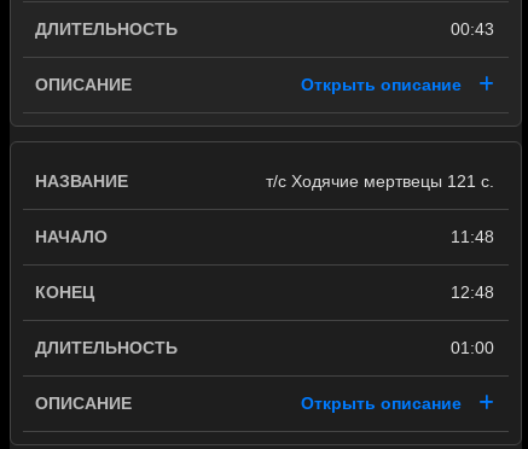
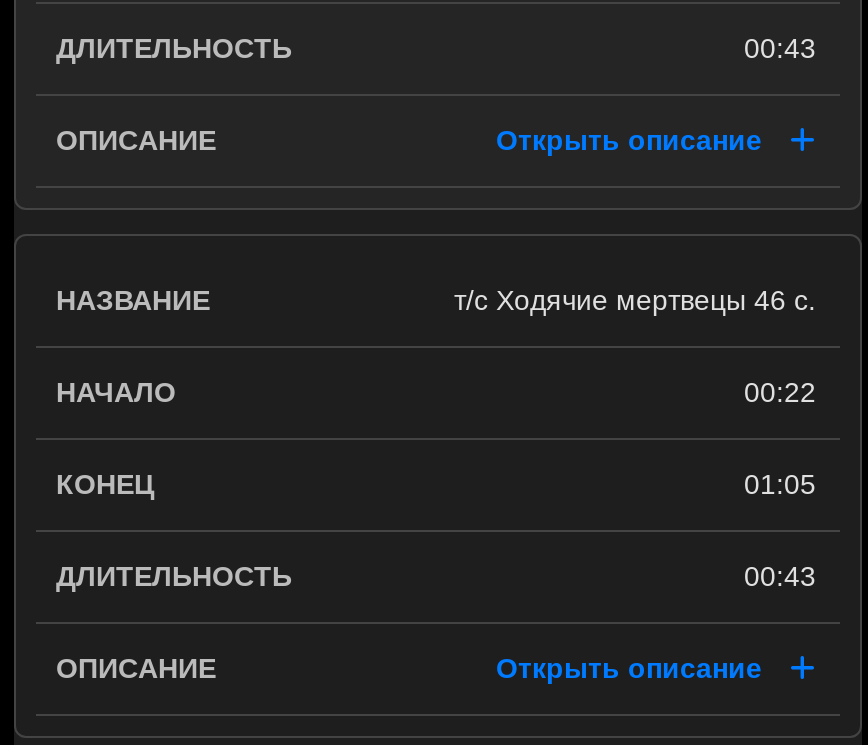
[266,171,494,191] т/с Ходячие мертвецы 121 с. -> [454,284,816,316] т/с Ходячие мертвецы 46 с.
[451,227,494,246] 11:48 -> [744,376,816,408] 00:22
[451,282,494,302] 12:48 -> [744,468,816,500] 01:05
[451,338,494,357] 01:00 -> [744,560,816,592] 00:43

